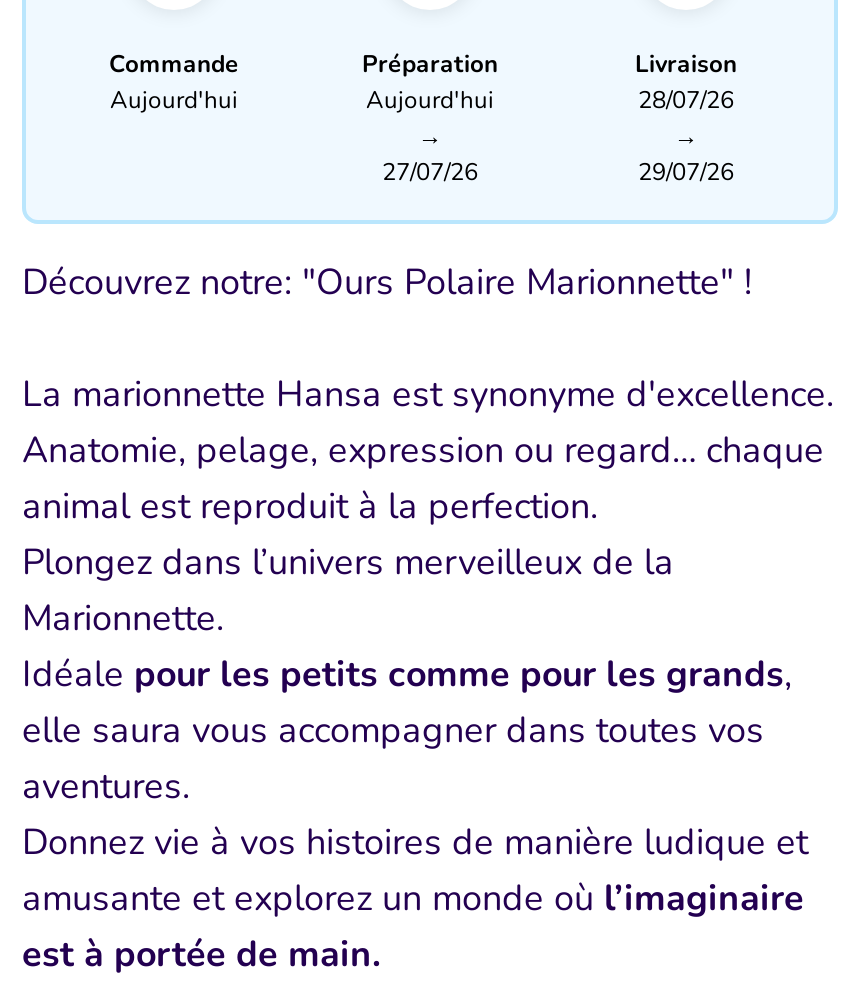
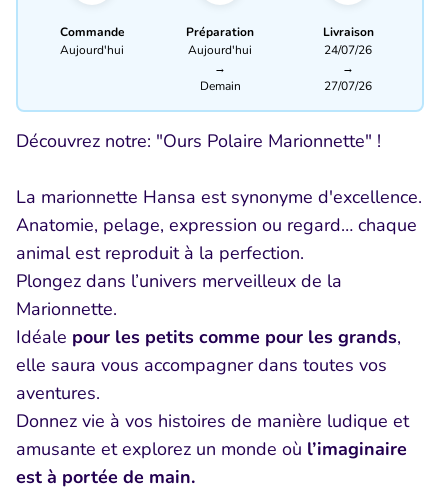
[638,84,734,116] 28/07/26 -> [324,42,372,58] 24/07/26
[382,156,478,188] 27/07/26 -> [199,78,240,94] Demain
[638,156,734,188] 29/07/26 -> [324,78,372,94] 27/07/26

